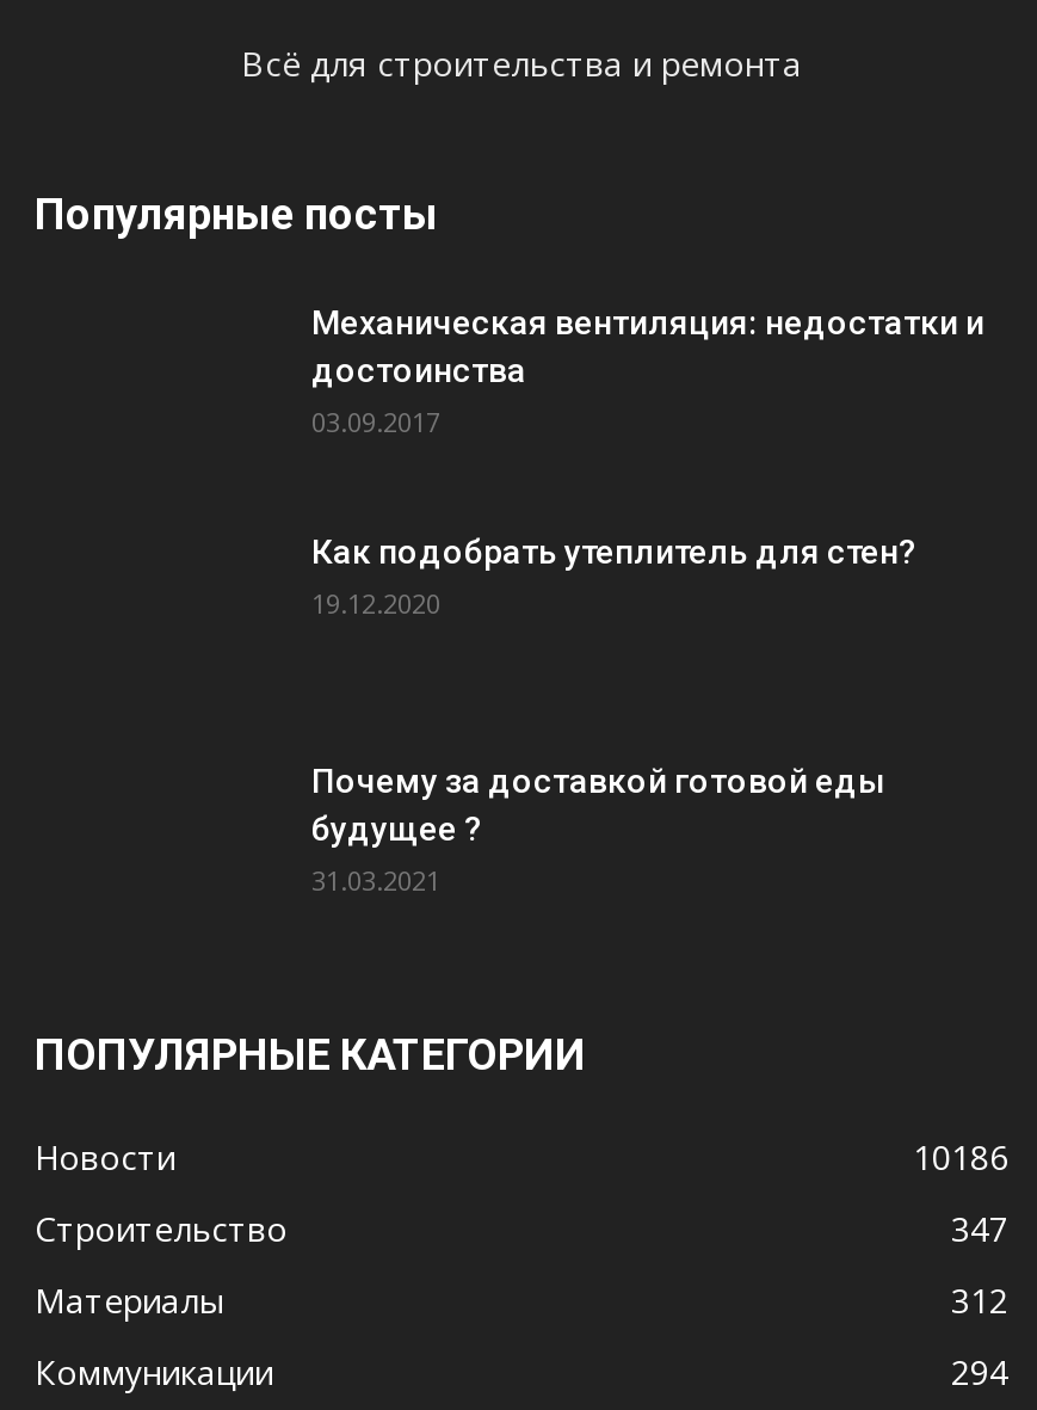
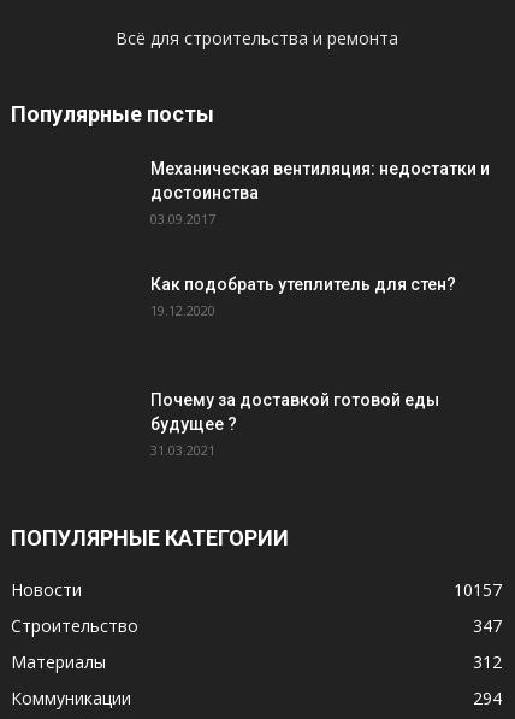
[913,1134,1008,1180] 10186 -> [454,578,502,601] 10157

